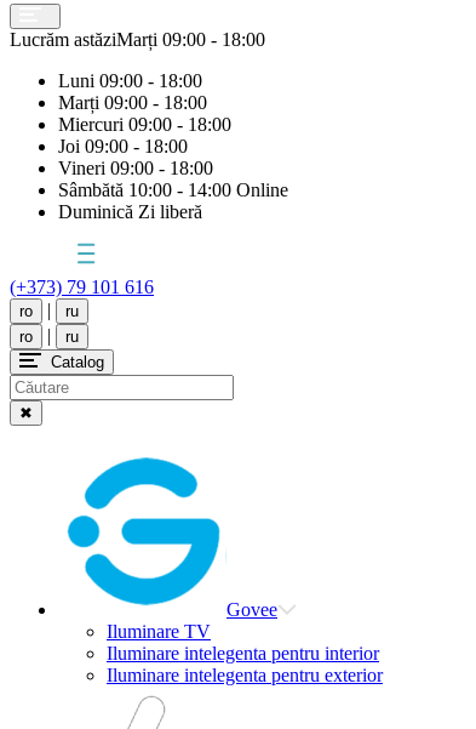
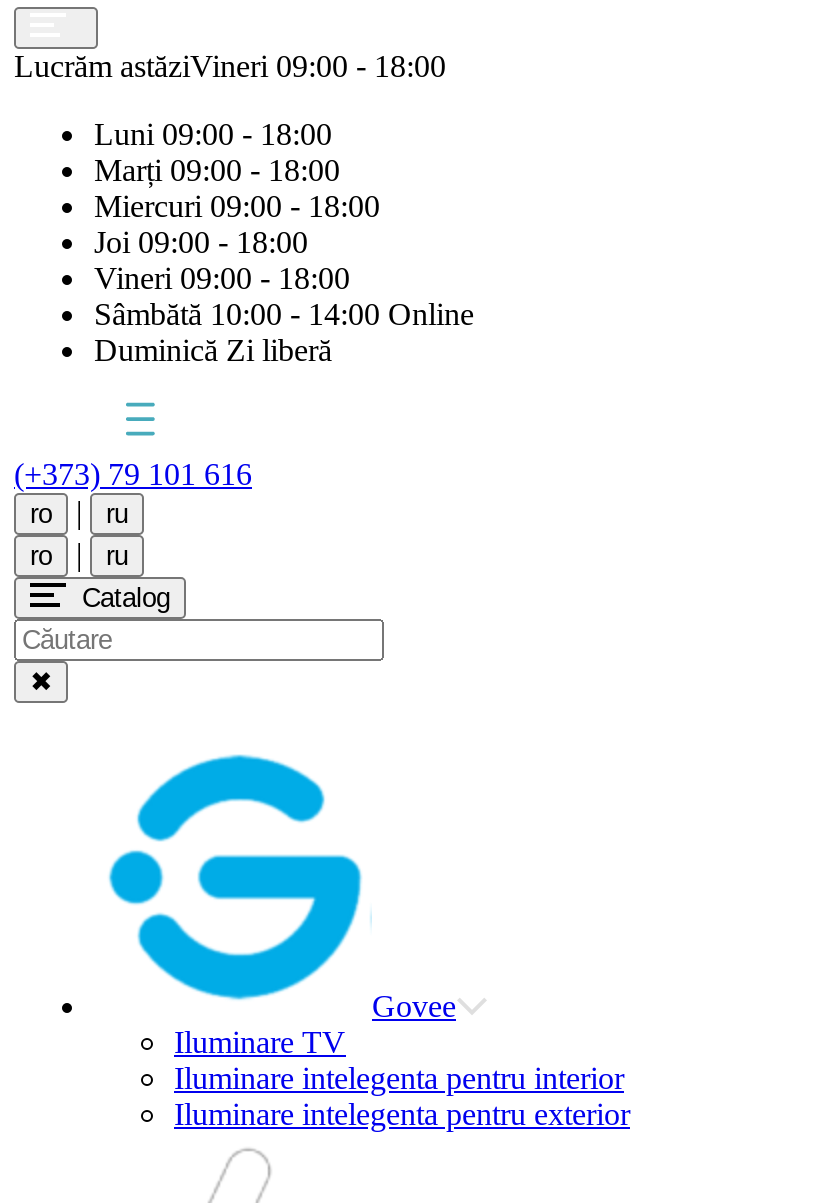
[10,29,265,50] Lucrăm astăziMarți 09:00 - 18:00 -> [14,49,446,83] Lucrăm astăziVineri 09:00 - 18:00

